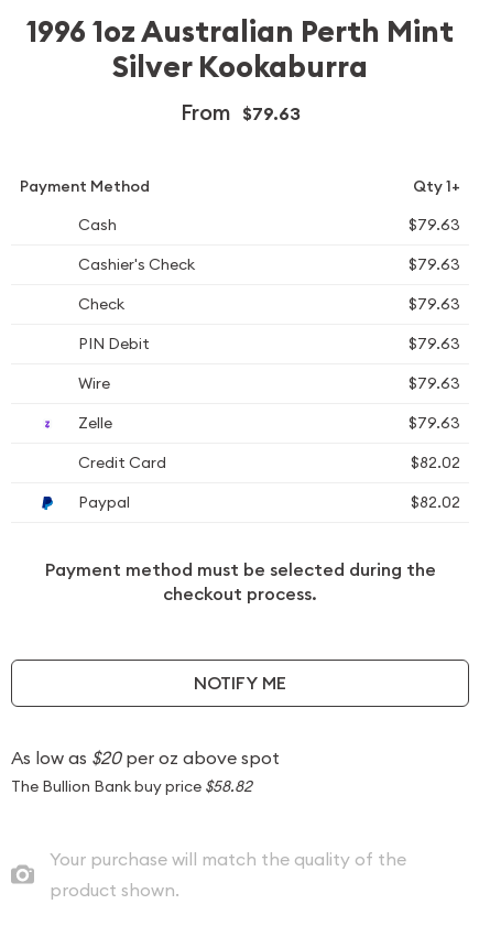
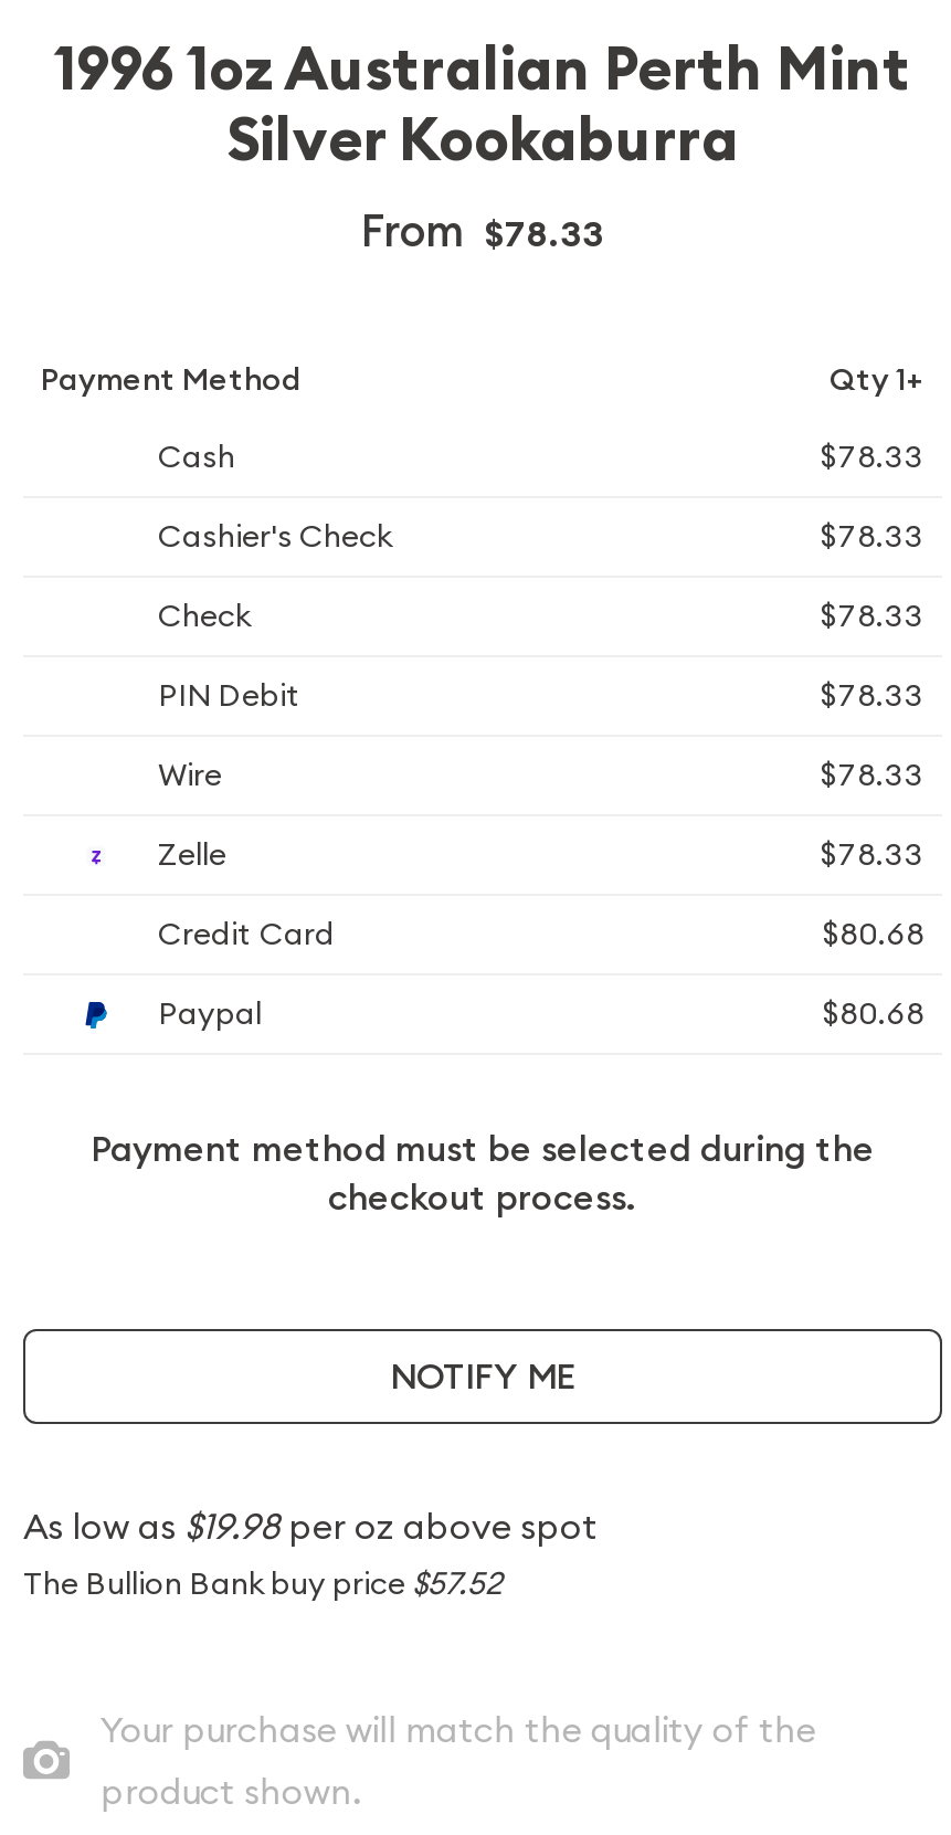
[180,98,300,127] From $79.63 -> [361,202,604,260] From $78.33
[409,215,460,235] $79.63 -> [821,436,924,476] $78.33
[409,254,460,274] $79.63 -> [821,516,924,556] $78.33
[409,294,460,314] $79.63 -> [821,595,924,635] $78.33
[409,334,460,353] $79.63 -> [821,675,924,715] $78.33
[409,373,460,393] $79.63 -> [821,755,924,794] $78.33
[409,413,460,433] $79.63 -> [821,834,924,874] $78.33
[411,453,460,472] $82.02 -> [823,914,924,953] $80.68
[411,492,460,512] $82.02 -> [823,993,924,1033] $80.68
[11,747,280,769] As low as $20 per oz above spot -> [23,1504,598,1548] As low as $19.98 per oz above spot
[11,776,252,796] The Bullion Bank buy price $58.82 -> [23,1563,503,1603] The Bullion Bank buy price $57.52

